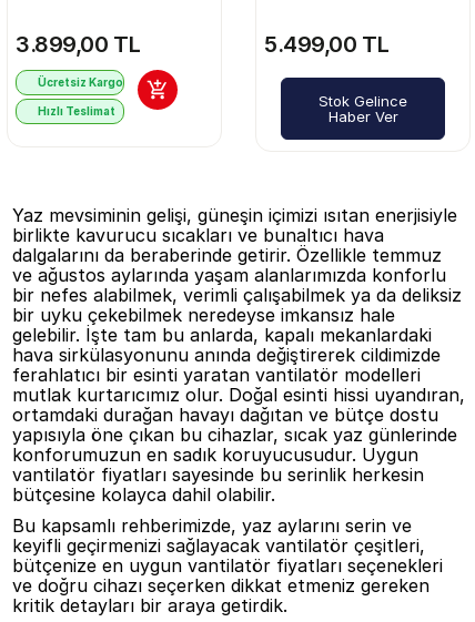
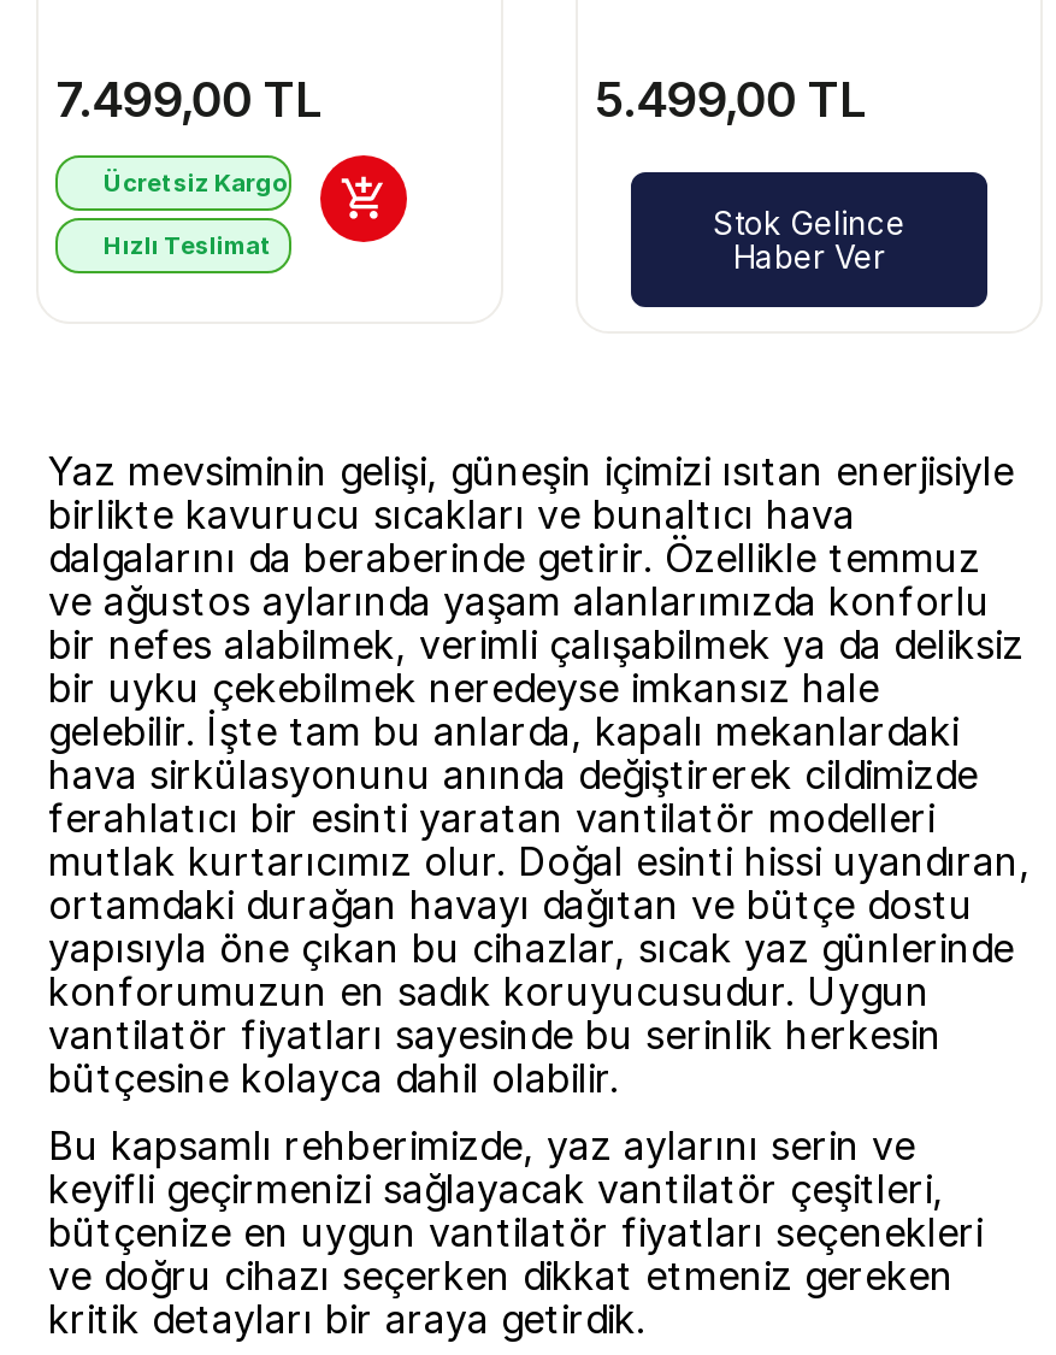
[16,31,140,58] 3.899,00 TL -> [55,71,321,129] 7.499,00 TL

